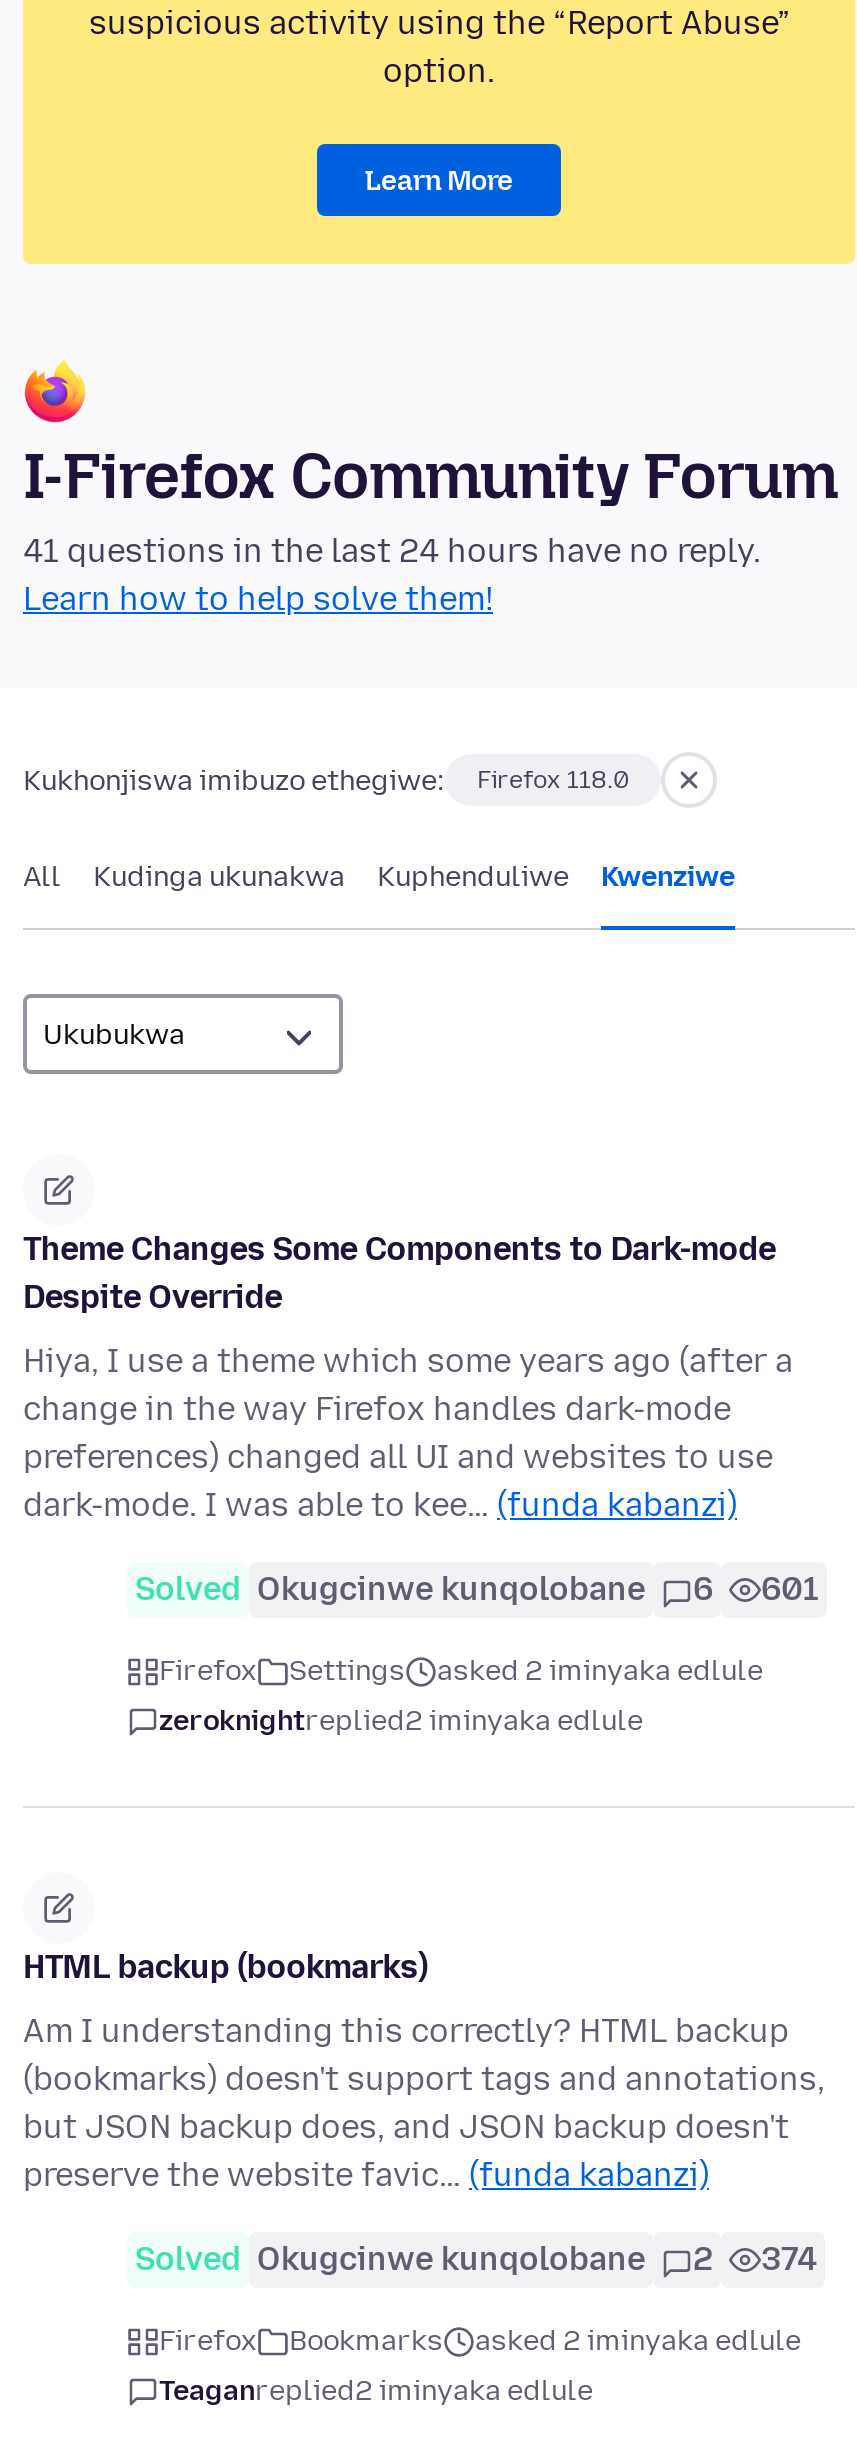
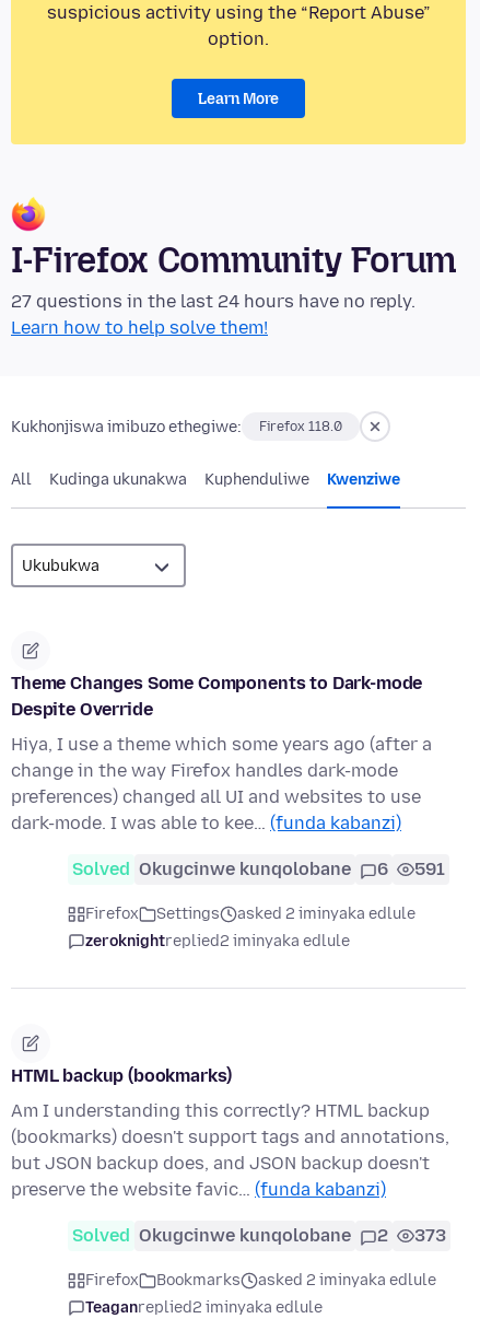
[23,533,761,571] 41 questions in the last 24 hours have no reply. -> [11,291,415,312] 27 questions in the last 24 hours have no reply.
[135,1571,819,1609] Solved Okugcinwe kunqolobane 6 601 -> [72,859,445,880] Solved Okugcinwe kunqolobane 6 591
[135,2241,817,2279] Solved Okugcinwe kunqolobane 2 374 -> [72,1226,446,1246] Solved Okugcinwe kunqolobane 2 373

